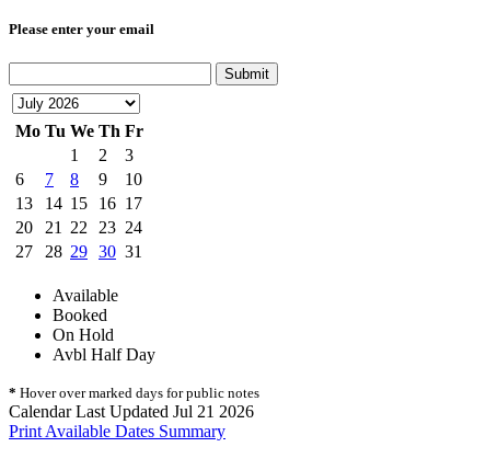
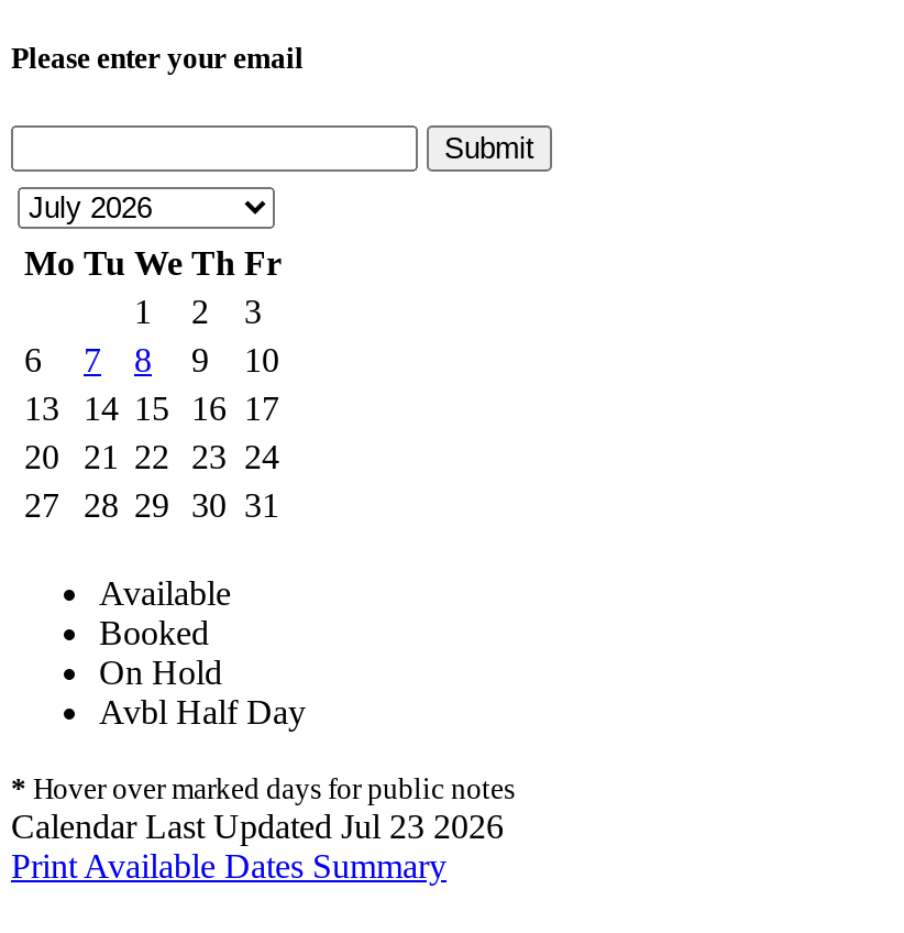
[9,402,254,421] Calendar Last Updated Jul 21 2026 -> [11,808,504,846] Calendar Last Updated Jul 23 2026

